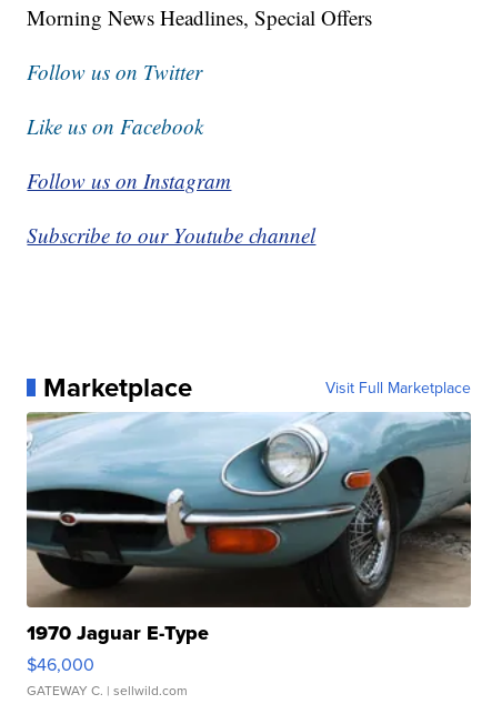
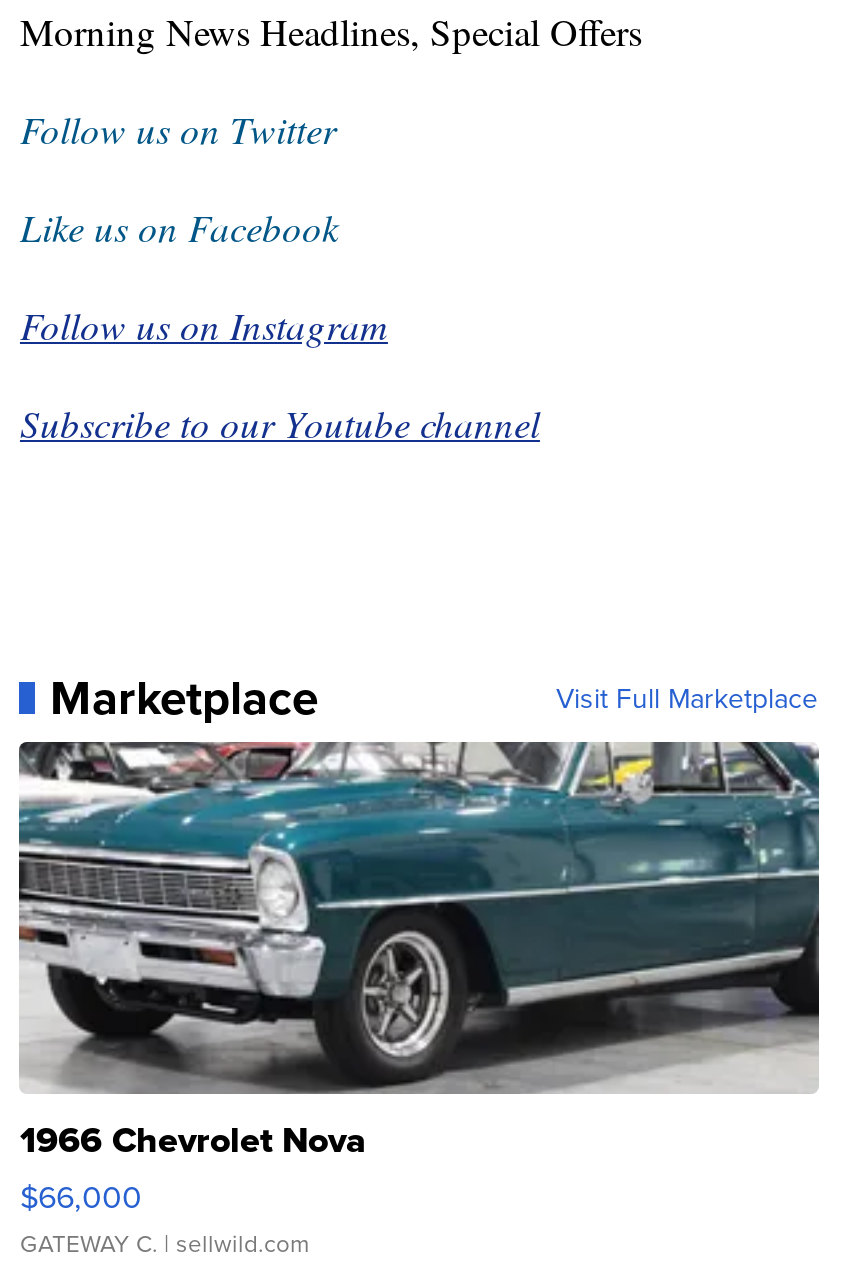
[26,412,471,676] [image] | 1970 Jaguar E-Type | $46,000 -> [19,740,819,1218] [image] | 1966 Chevrolet Nova | $66,000

